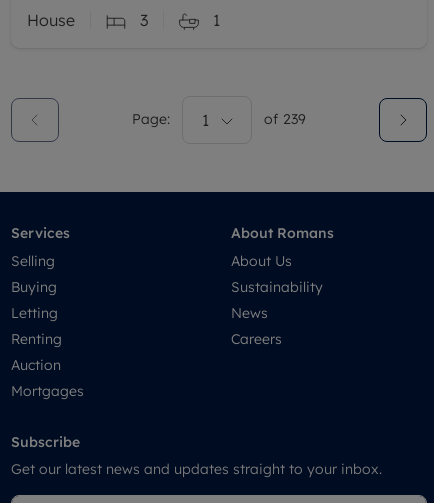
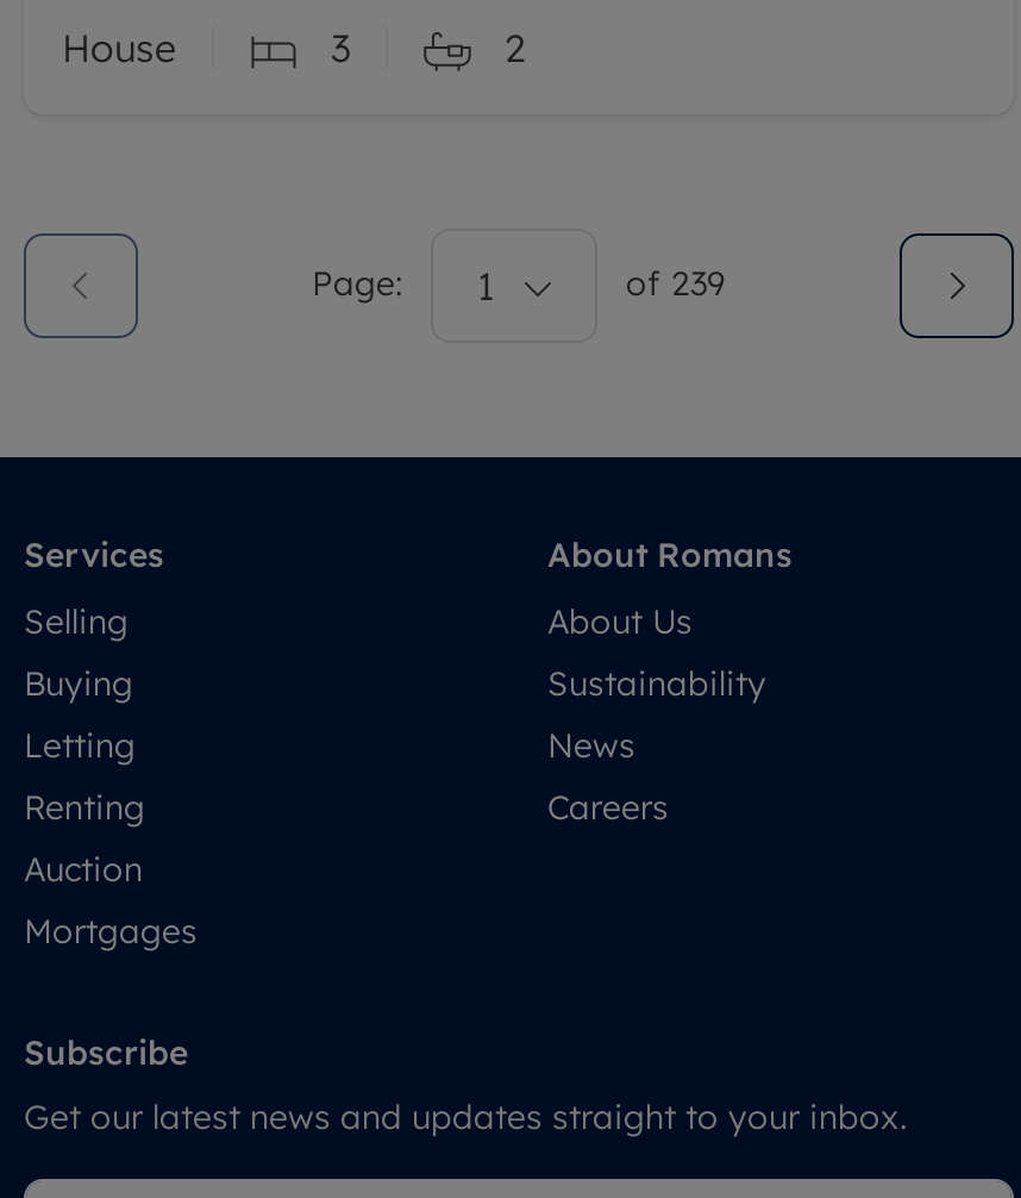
[213,10,220,30] 1 -> [505,24,526,71] 2

